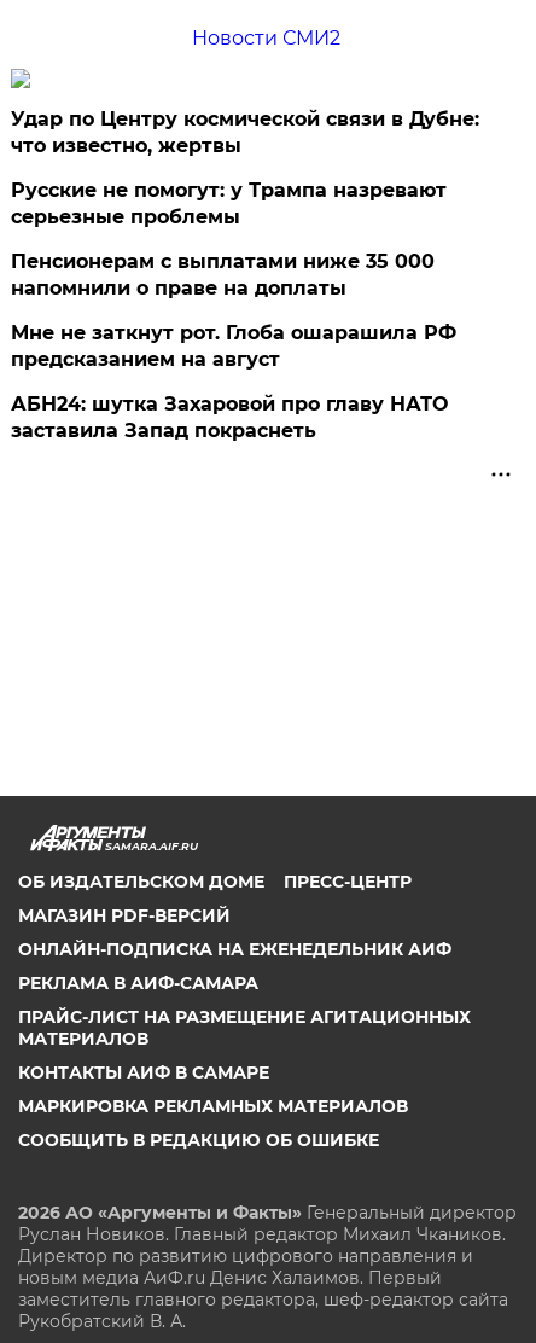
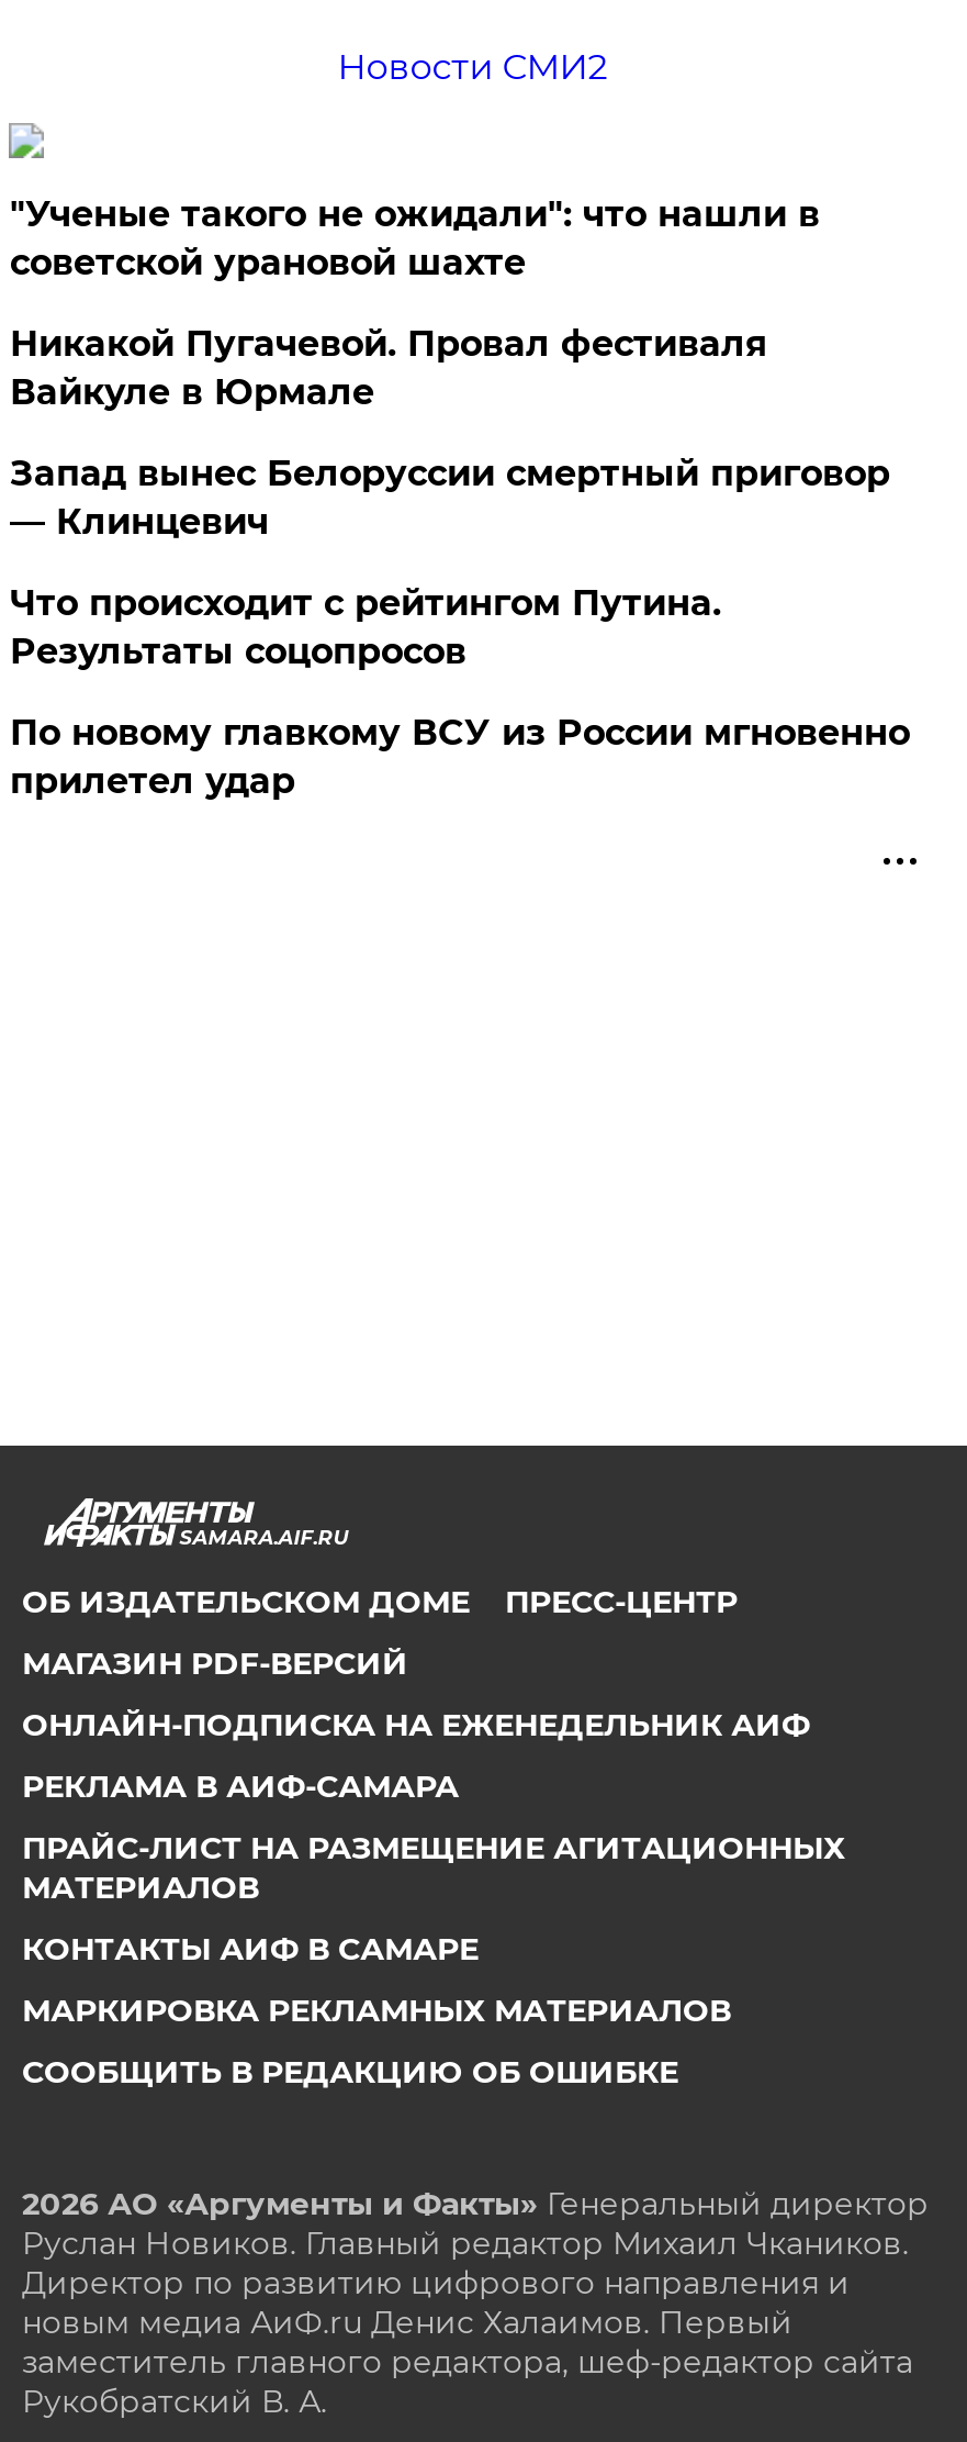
[11,107,480,157] Удар по Центру космической связи в Дубне: | что известно, жертвы -> [10,193,820,283] "Ученые такого не ожидали": что нашли в | советской урановой шахте
[11,179,447,228] Русские не помогут: у Трампа назревают | серьезные проблемы -> [10,323,767,413] Никакой Пугачевой. Провал фестиваля | Вайкуле в Юрмале
[11,250,435,300] Пенсионерам с выплатами ниже 35 000 | напомнили о праве на доплаты -> [10,453,890,543] Запад вынес Белоруссии смертный приговор | — Клинцевич
[11,321,457,371] Мне не заткнут рот. Глоба ошарашила РФ | предсказанием на август -> [10,582,721,672] Что происходит с рейтингом Путина. | Результаты соцопросов
[11,393,448,442] АБН24: шутка Захаровой про главу НАТО | заставила Запад покраснеть -> [10,712,910,802] По новому главкому ВСУ из России мгновенно | прилетел удар

